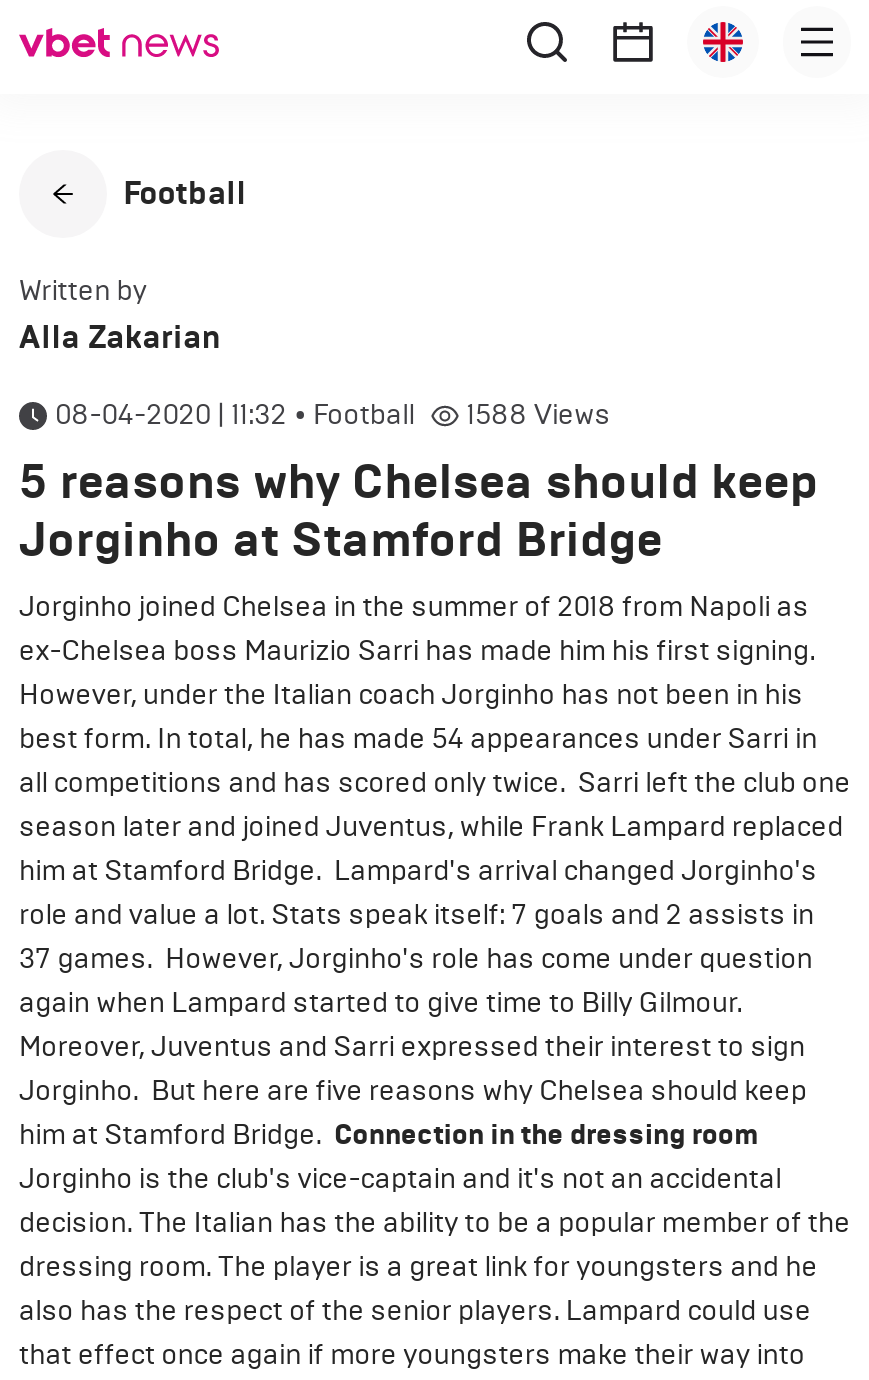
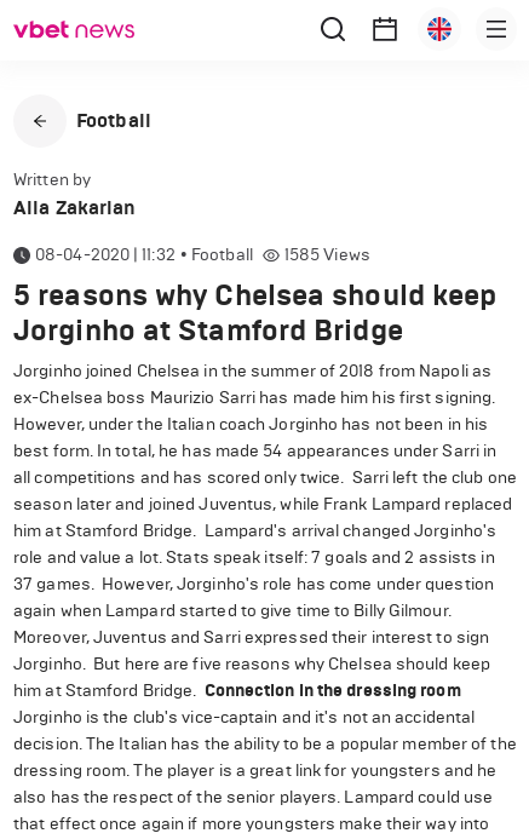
[467,398,611,432] 1588 Views -> [284,245,370,265] 1585 Views

